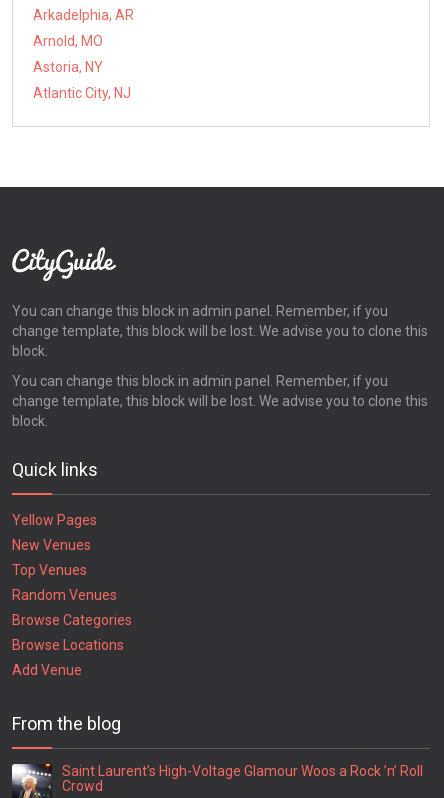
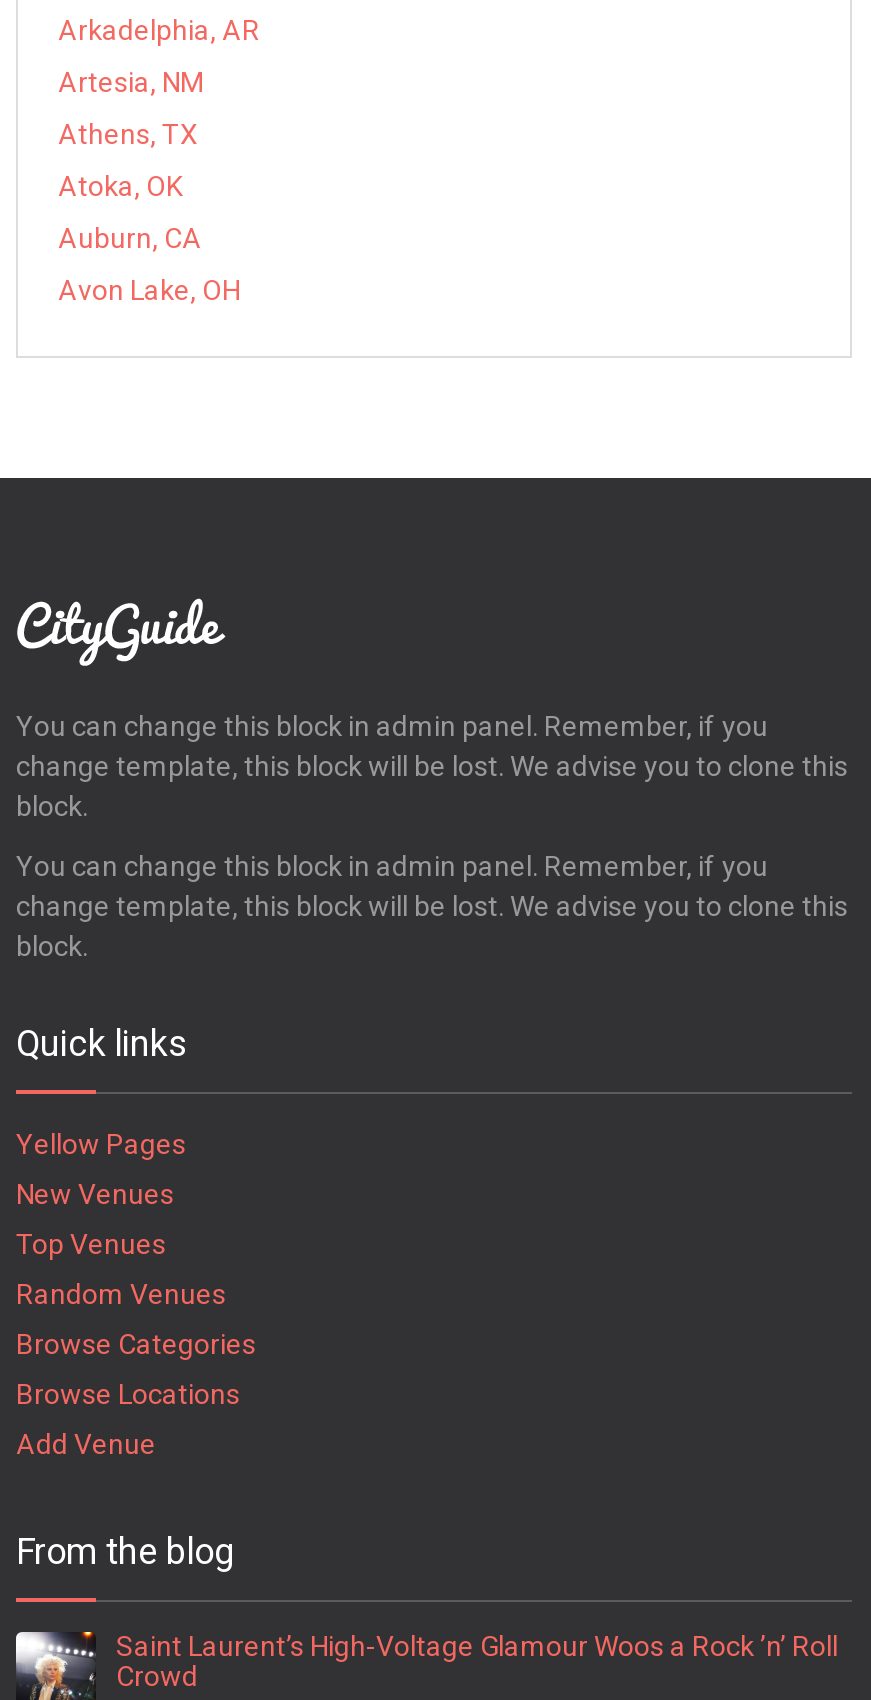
[33,33,131,101] Arnold, MO | Astoria, NY | Atlantic City, NJ -> [58,66,240,306] Artesia, NM | Athens, TX | Atoka, OK | Auburn, CA | Avon Lake, OH

